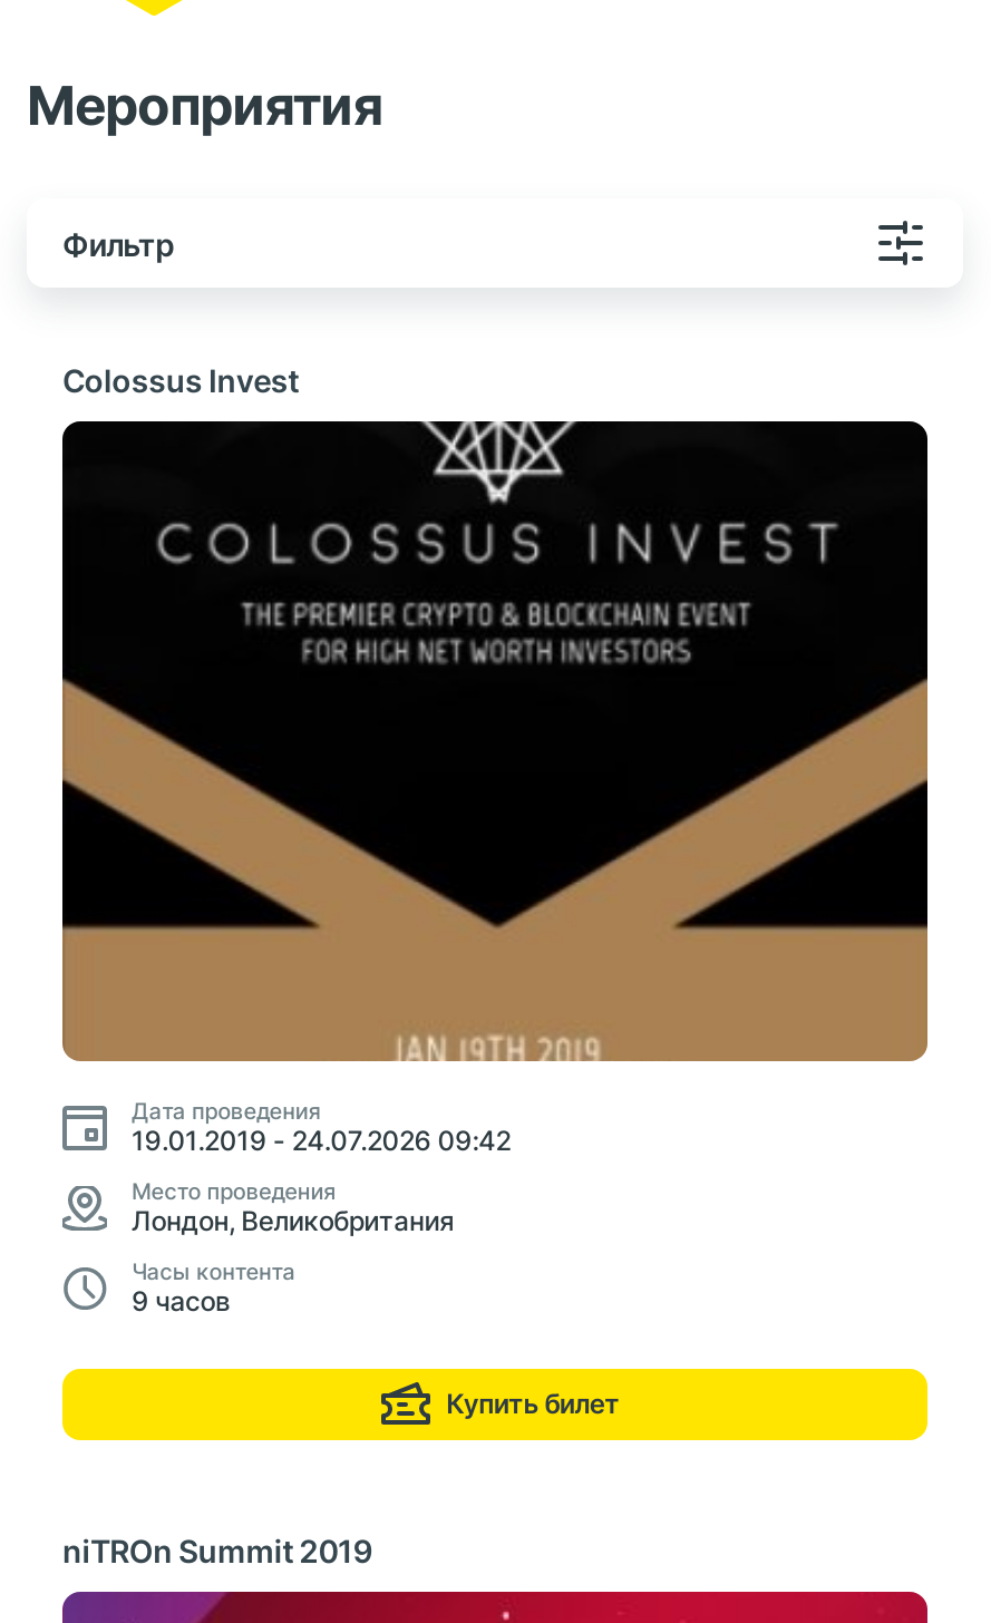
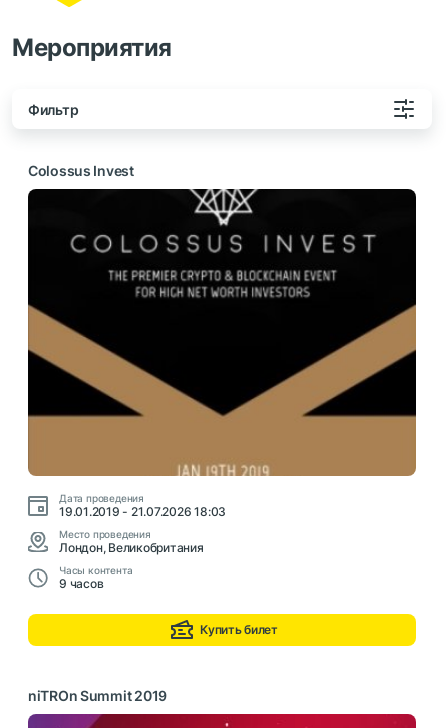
[132,1124,511,1157] 19.01.2019 - 24.07.2026 09:42 -> [59,504,226,519] 19.01.2019 - 21.07.2026 18:03

